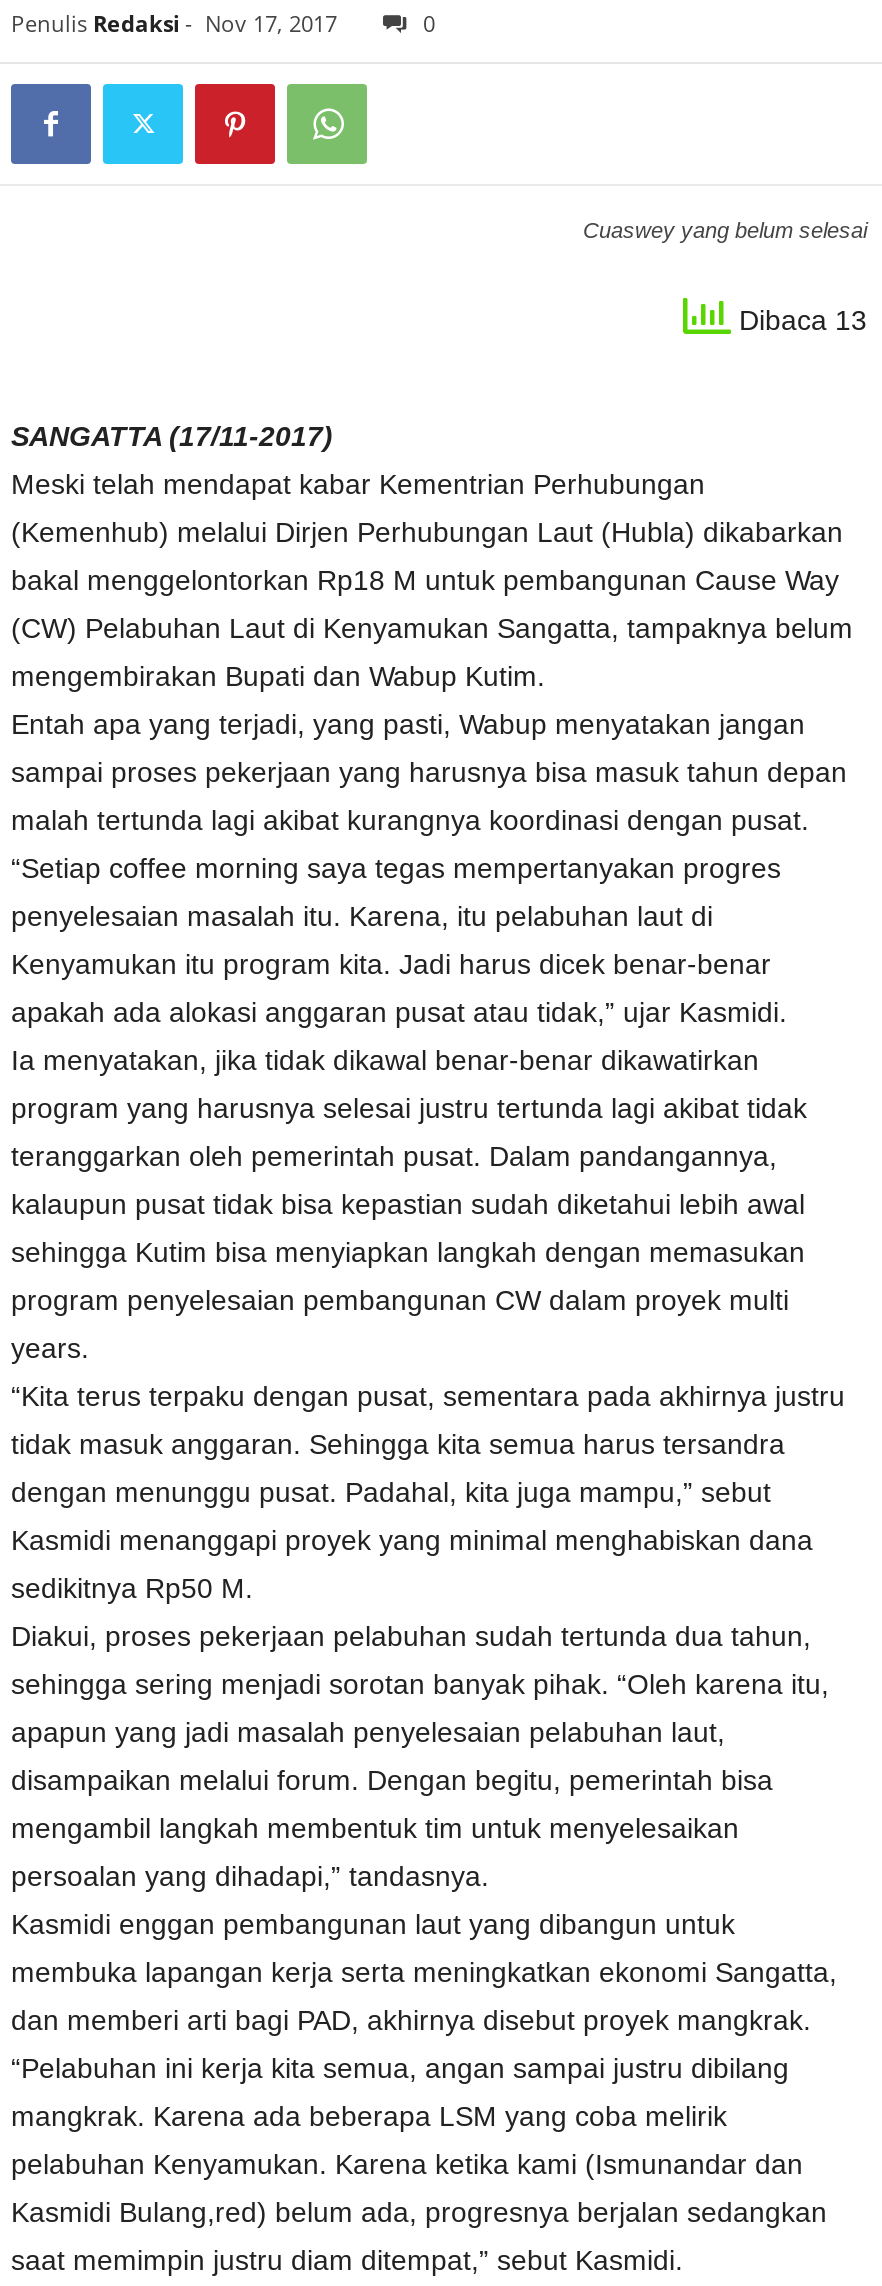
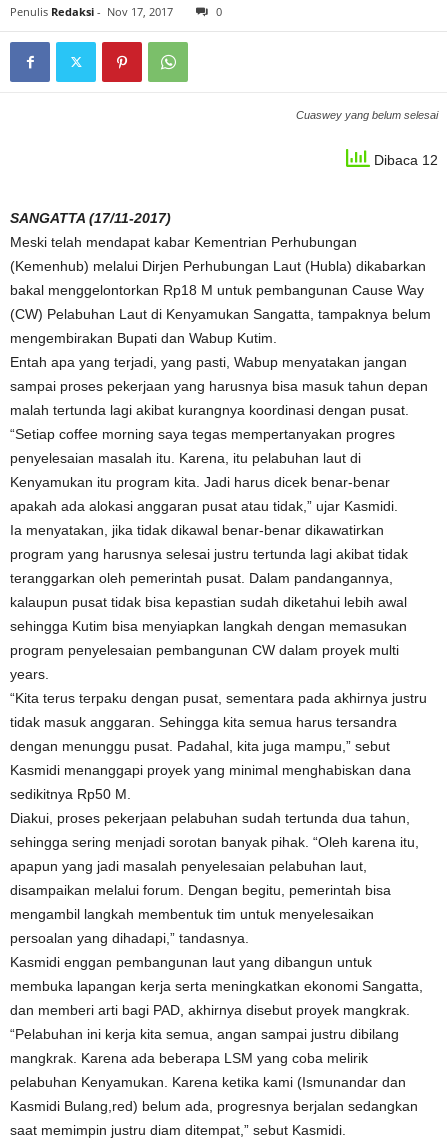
[731,304,867,336] Dibaca 13 -> [370,152,438,168] Dibaca 12

